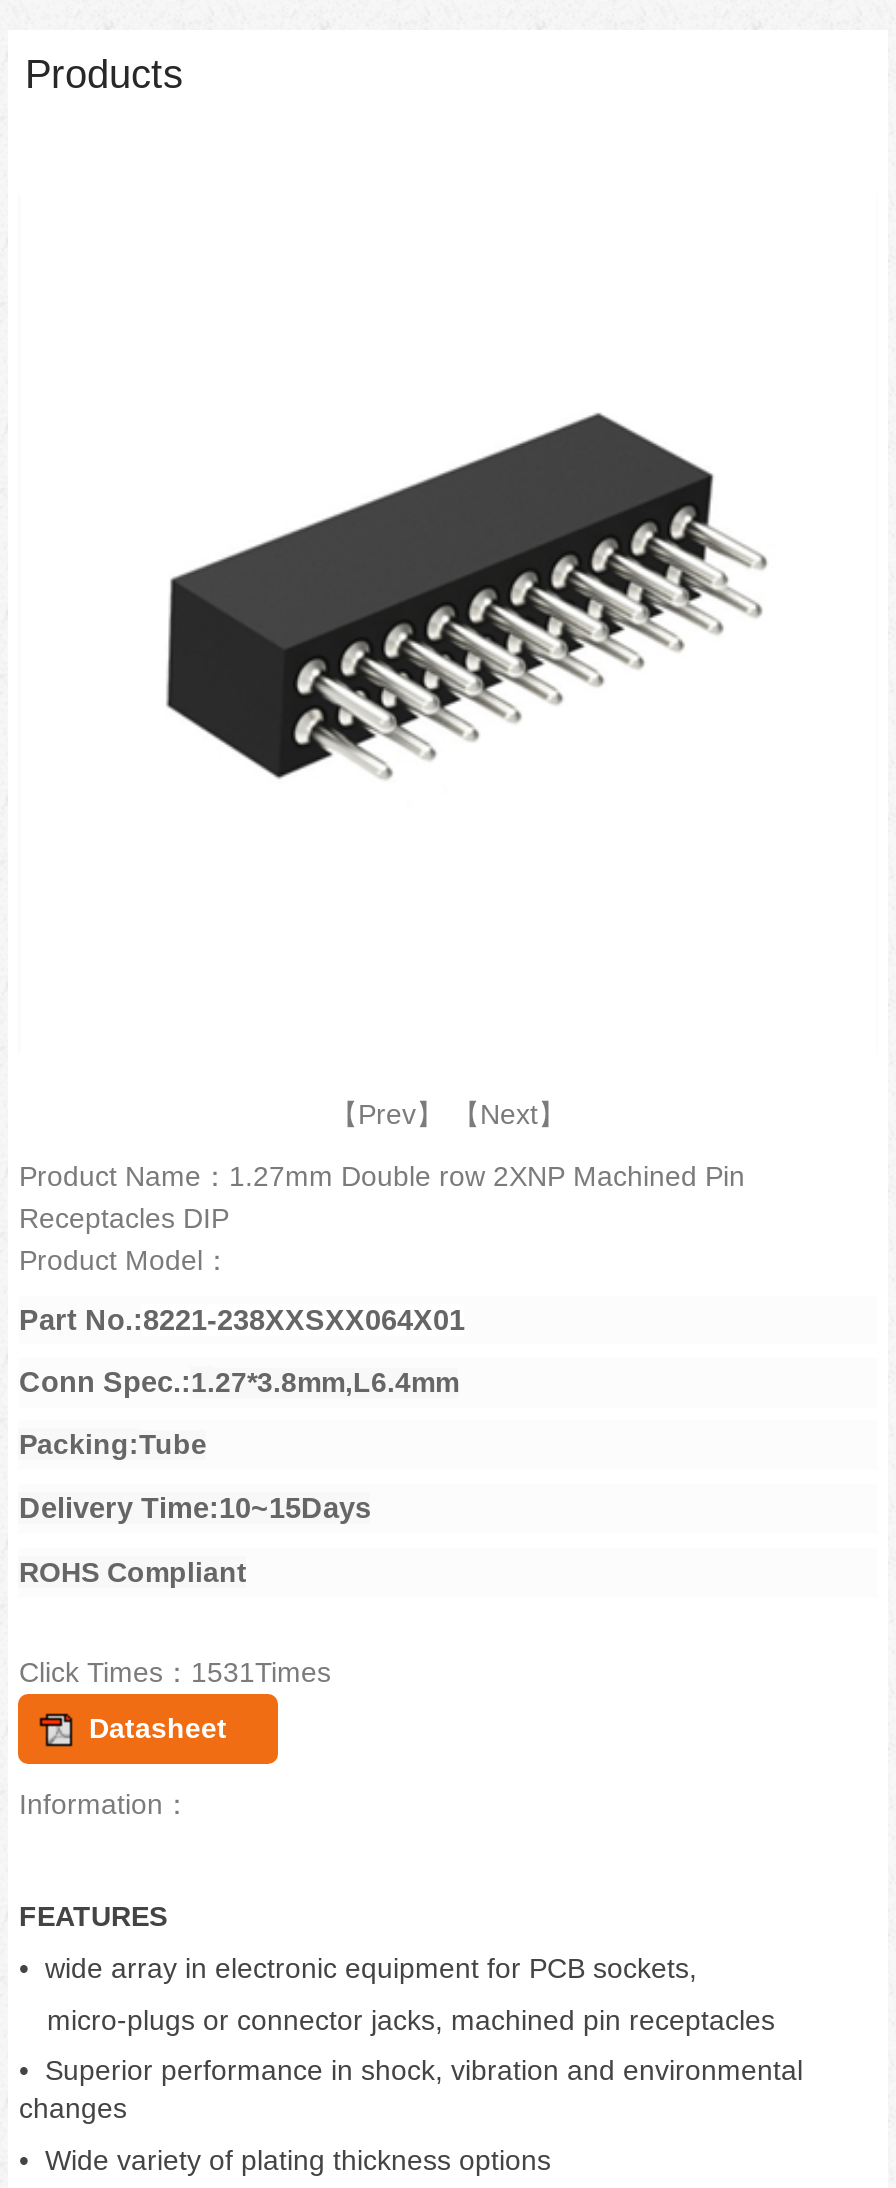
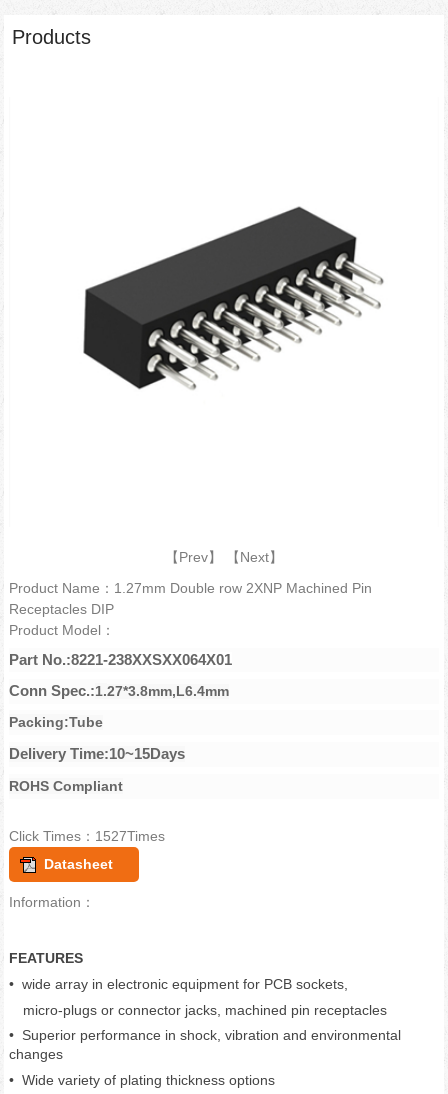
[19,1657,331,1689] Click Times：1531Times -> [9,828,165,844] Click Times：1527Times

